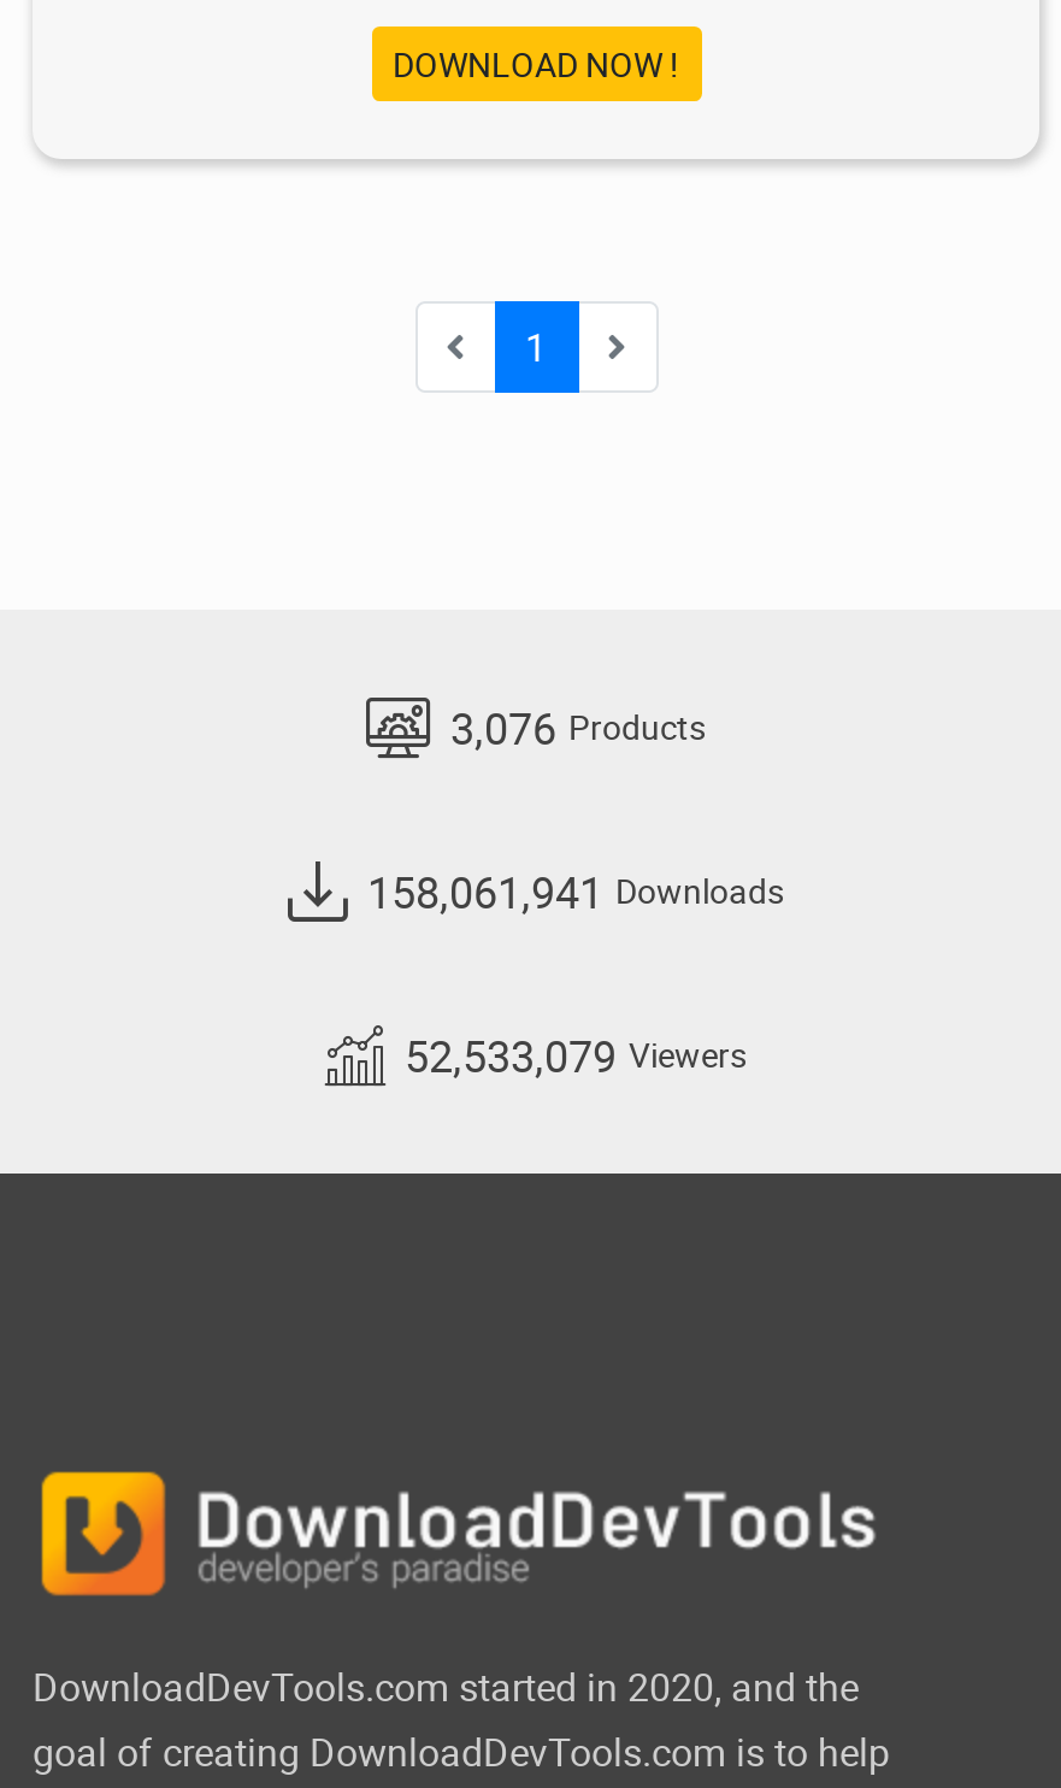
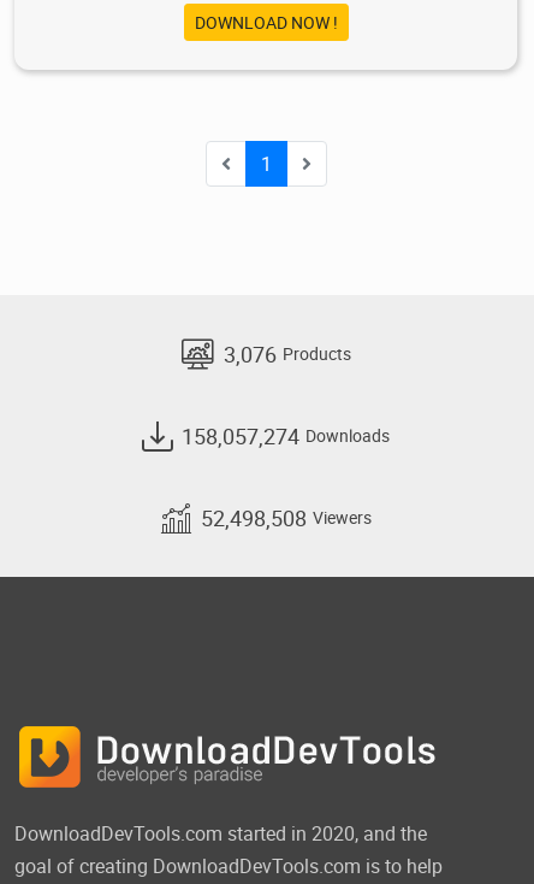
[367,863,784,921] 158,061,941 Downloads -> [182,422,390,450] 158,057,274 Downloads
[405,1027,747,1084] 52,533,079 Viewers -> [200,503,371,532] 52,498,508 Viewers

